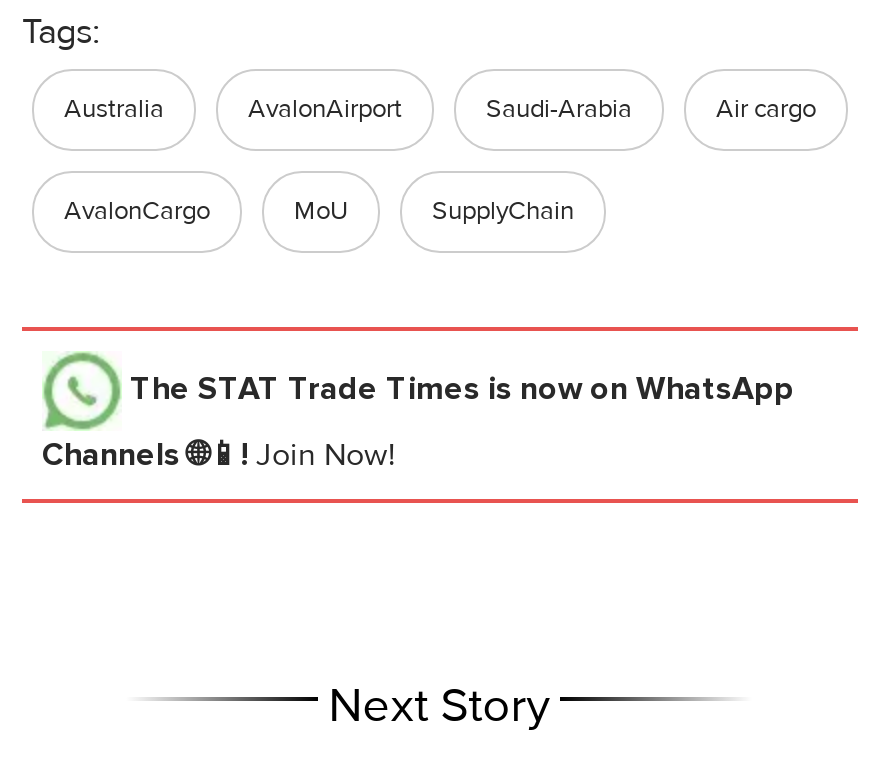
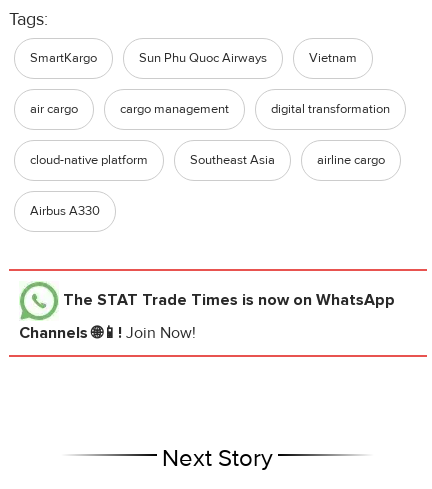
[64,93,816,227] Australia | AvalonAirport | Saudi-Arabia | Air cargo | AvalonCargo | MoU | SupplyChain -> [30,50,390,219] SmartKargo | Sun Phu Quoc Airways | Vietnam | air cargo | cargo management | digital transformation | cloud-native platform | Southeast Asia | airline cargo | Airbus A330

